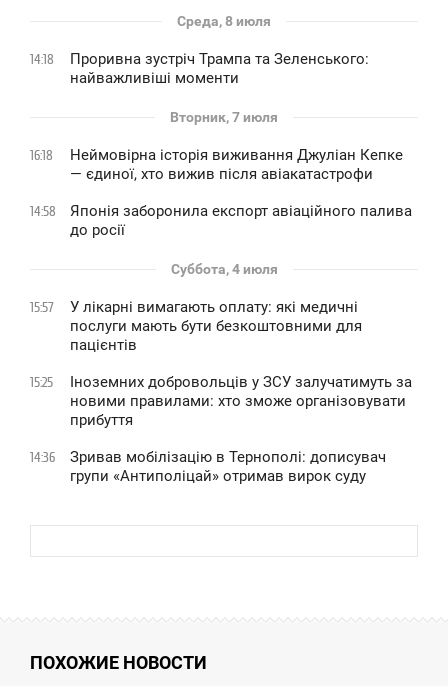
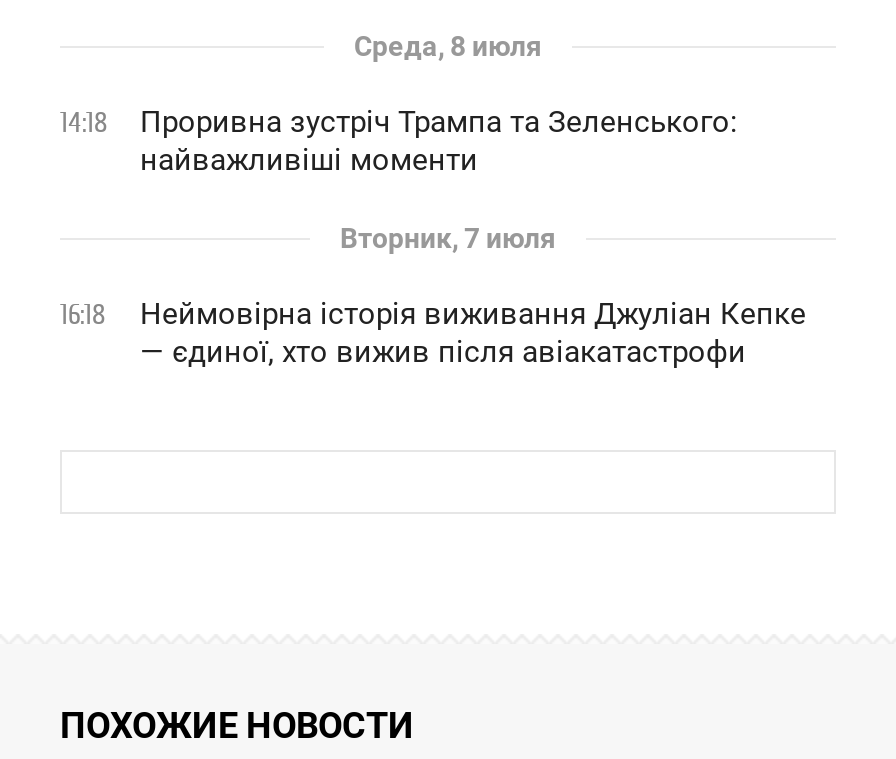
[30,202,412,485] 14:58 | Японія заборонила експорт авіаційного палива | до росії | Суббота, 4 июля | 15:57 | У лікарні вимагають оплату: які медичні | послуги мають бути безкоштовними для | пацієнтів | 15:25 | Іноземних добровольців у ЗСУ залучатимуть за | новими правилами: хто зможе організовувати | прибуття | 14:36 | Зривав мобілізацію в Тернополі: дописувач | групи «Антиполіцай» отримав вирок суду -> none

